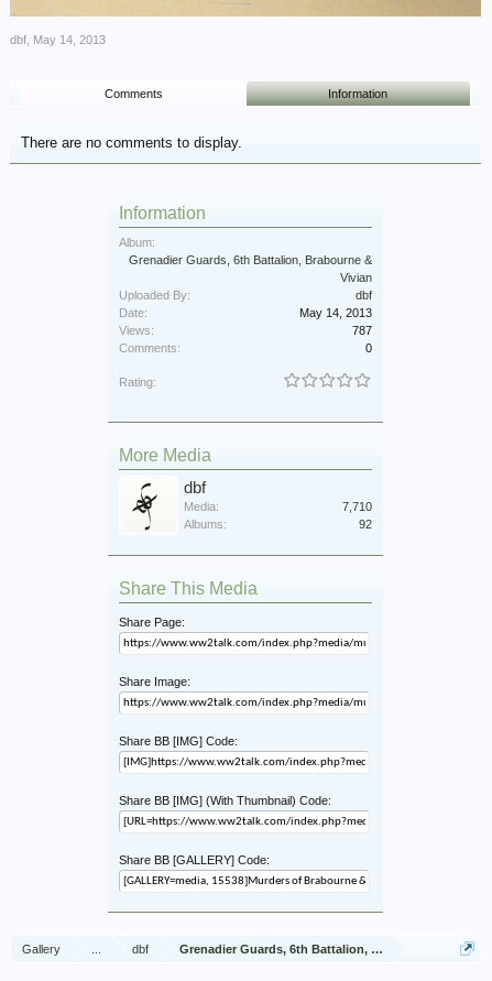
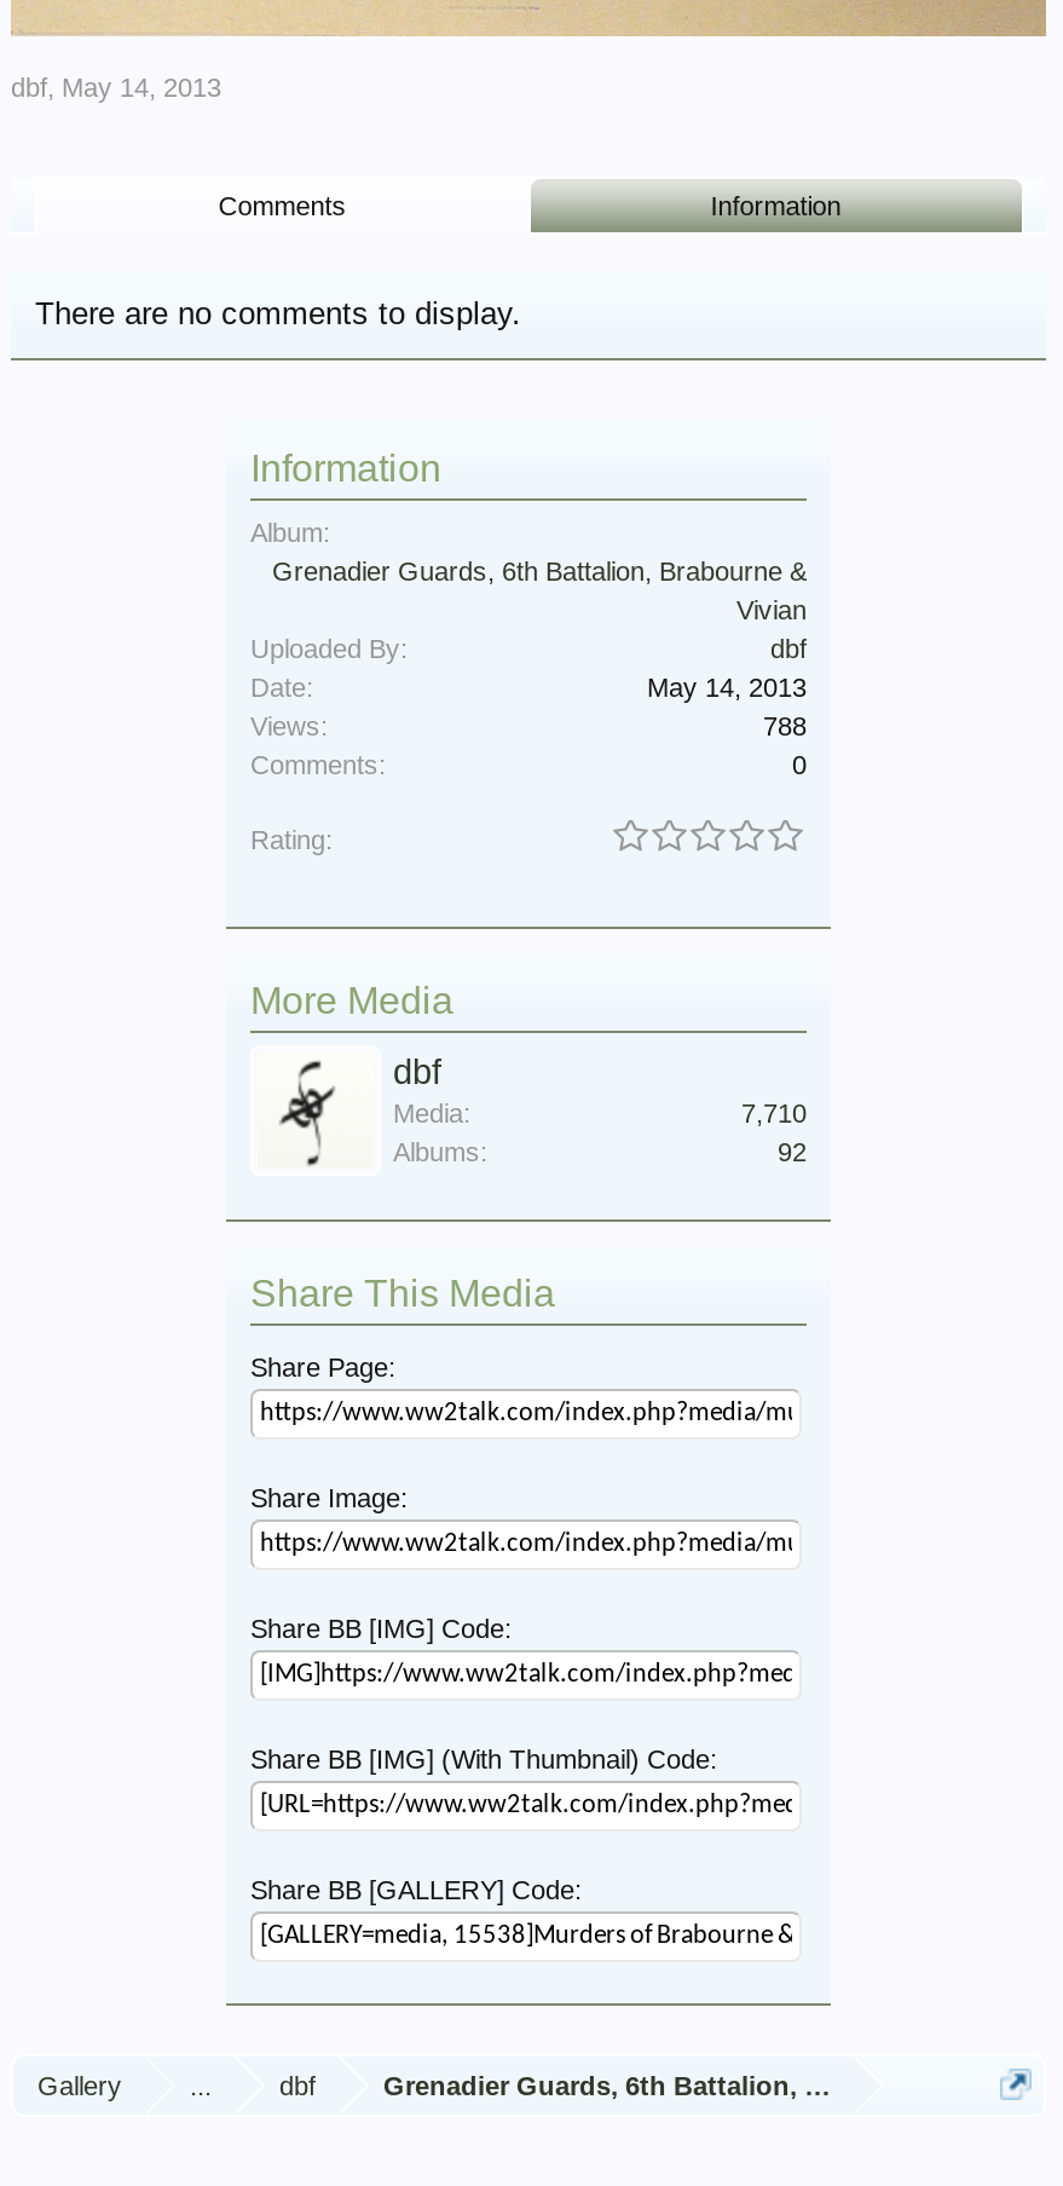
[352,324,372,337] 787 -> [763,711,807,740] 788

